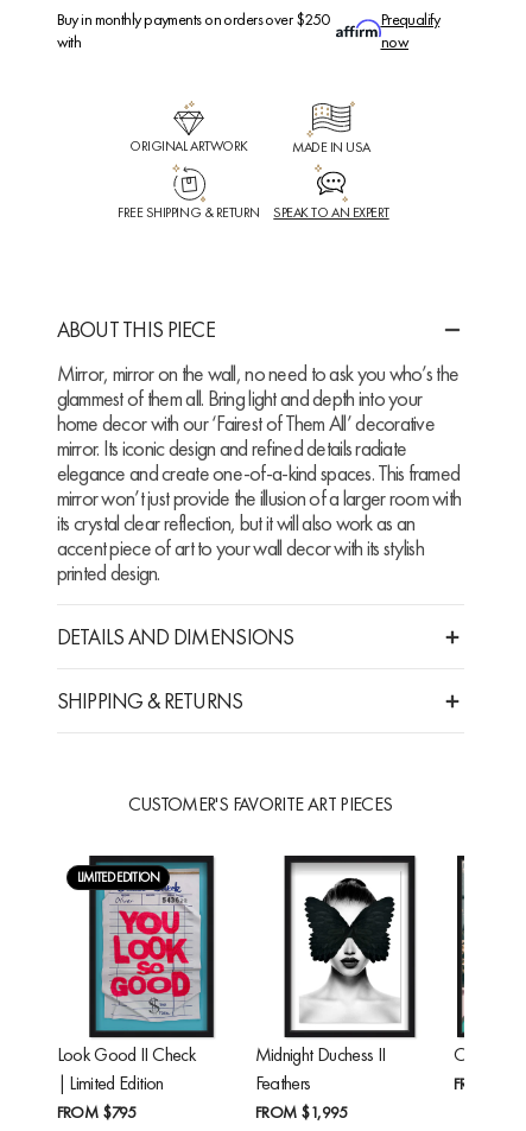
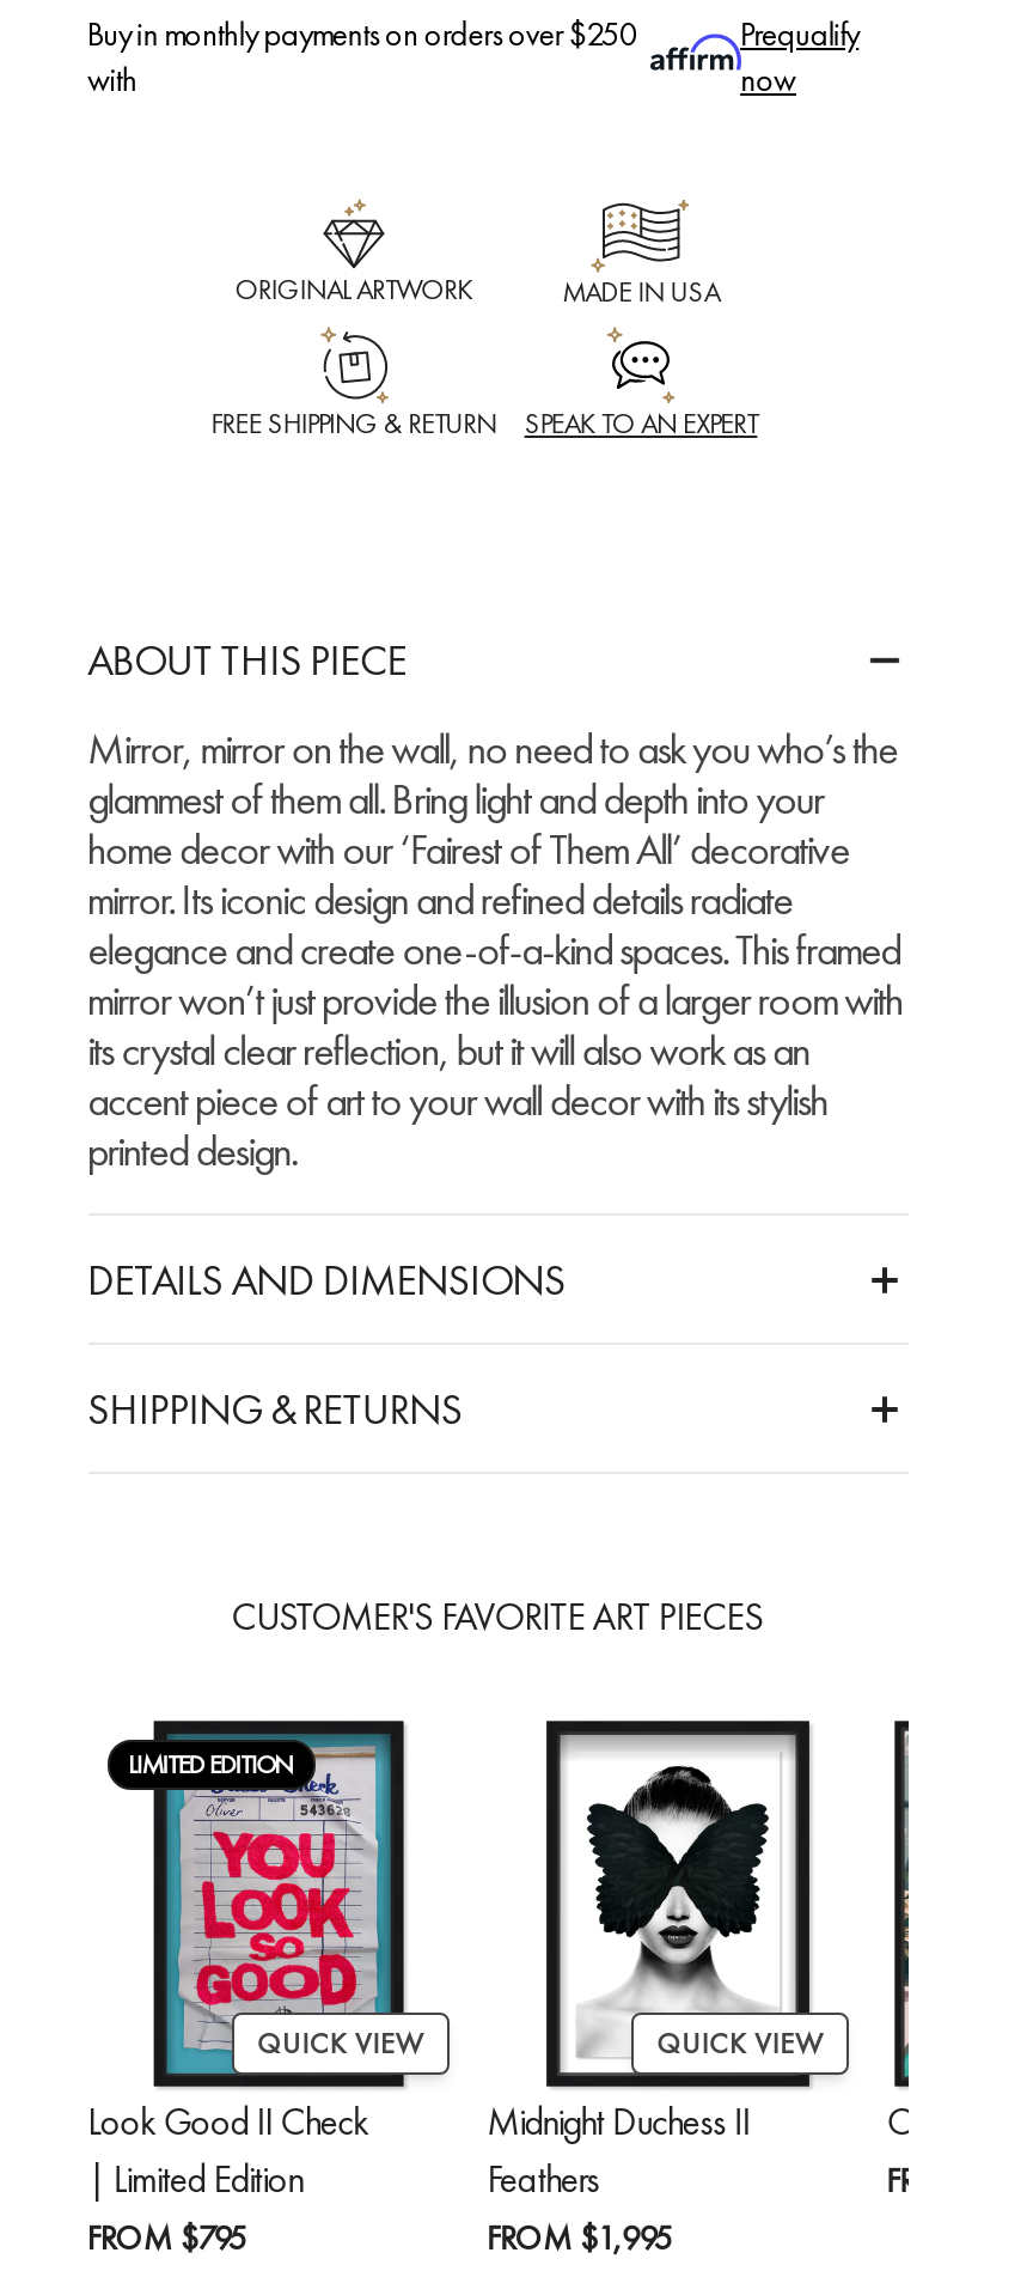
none -> [257,2024,422,2062] QUICK VIEW
none -> [657,2024,822,2062] QUICK VIEW

